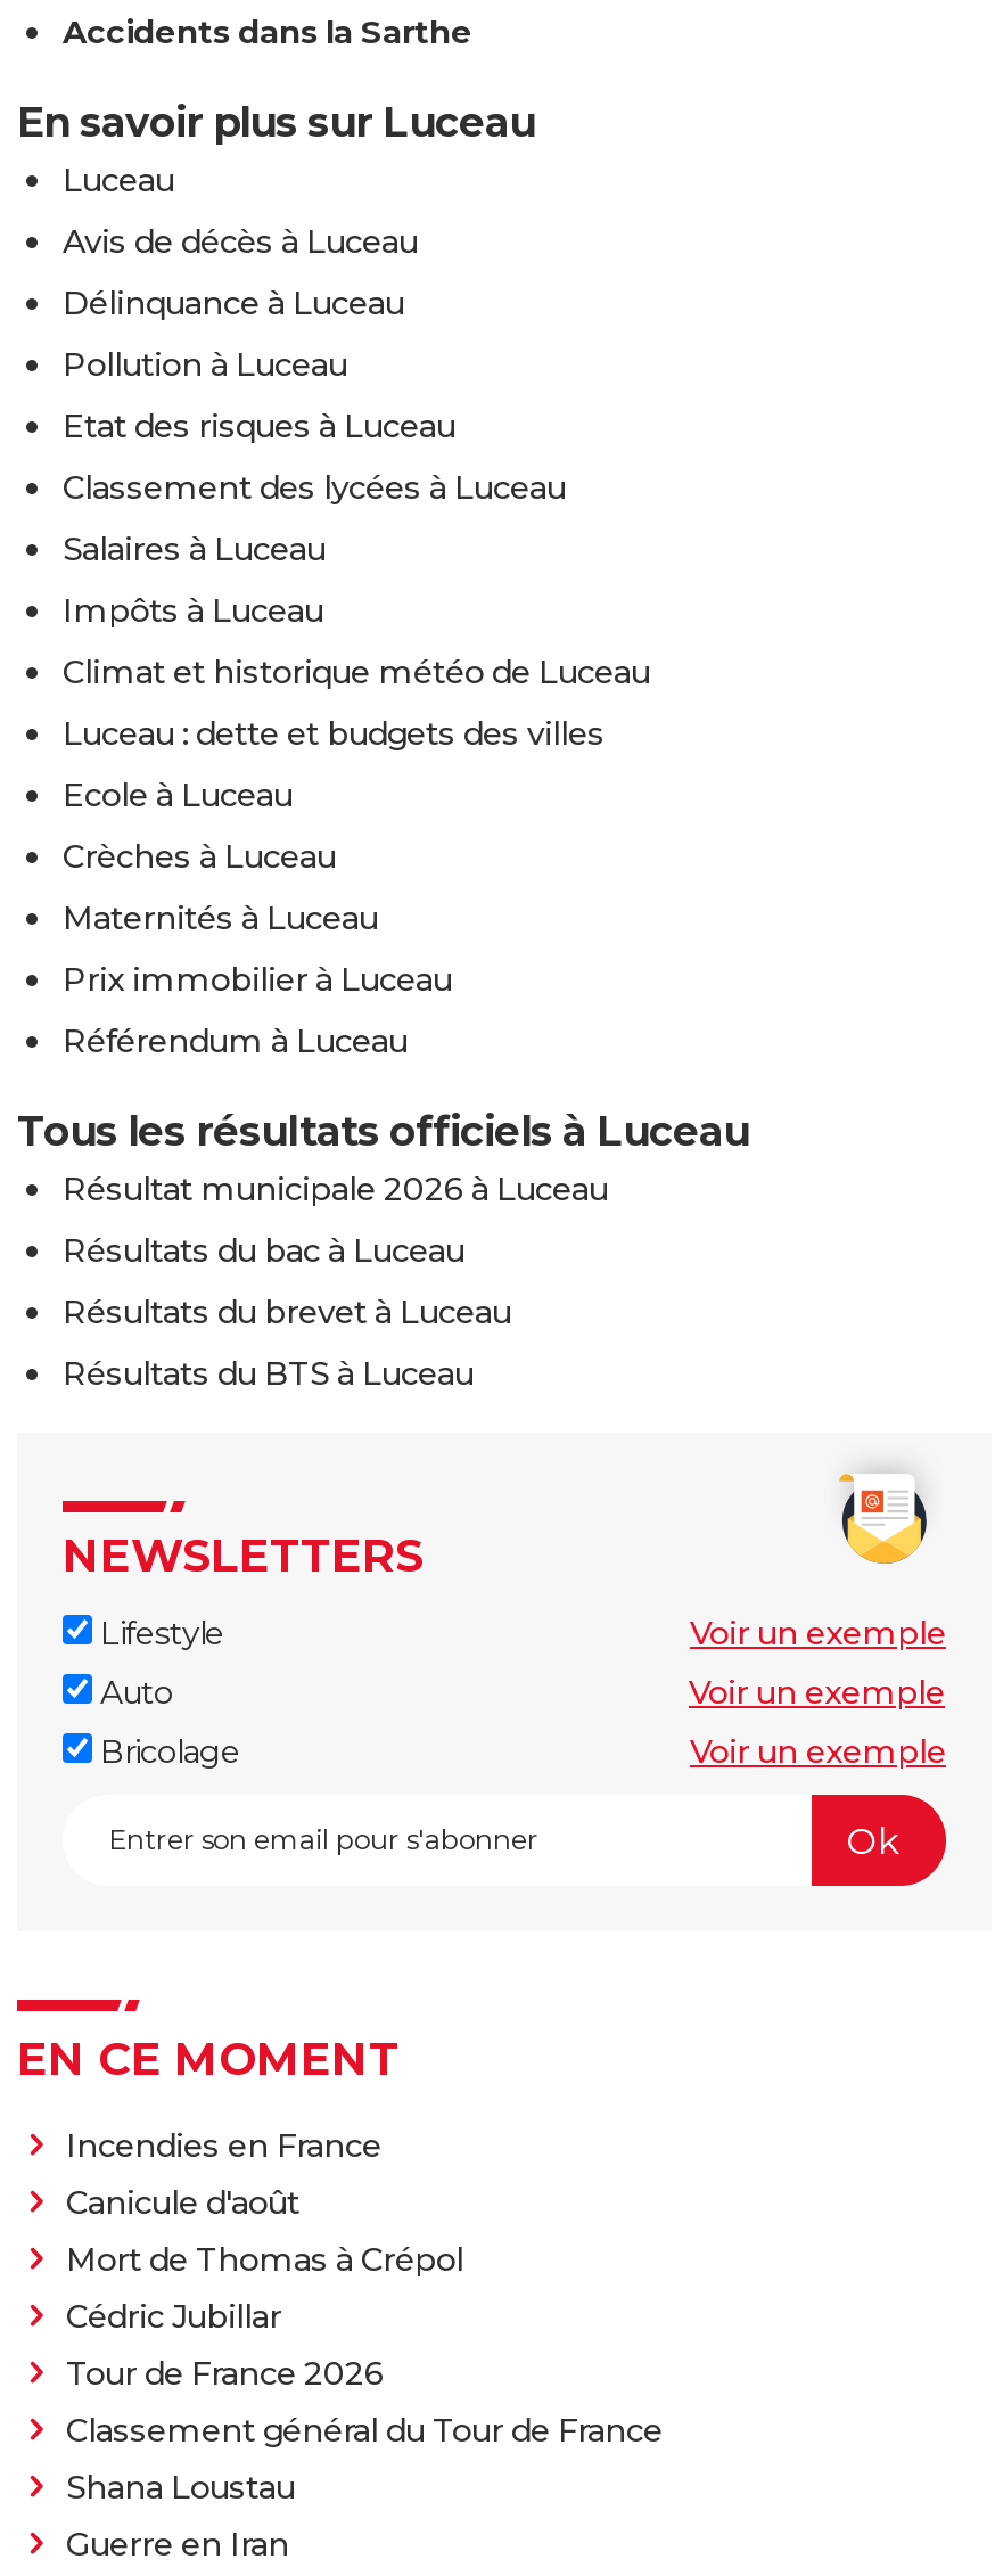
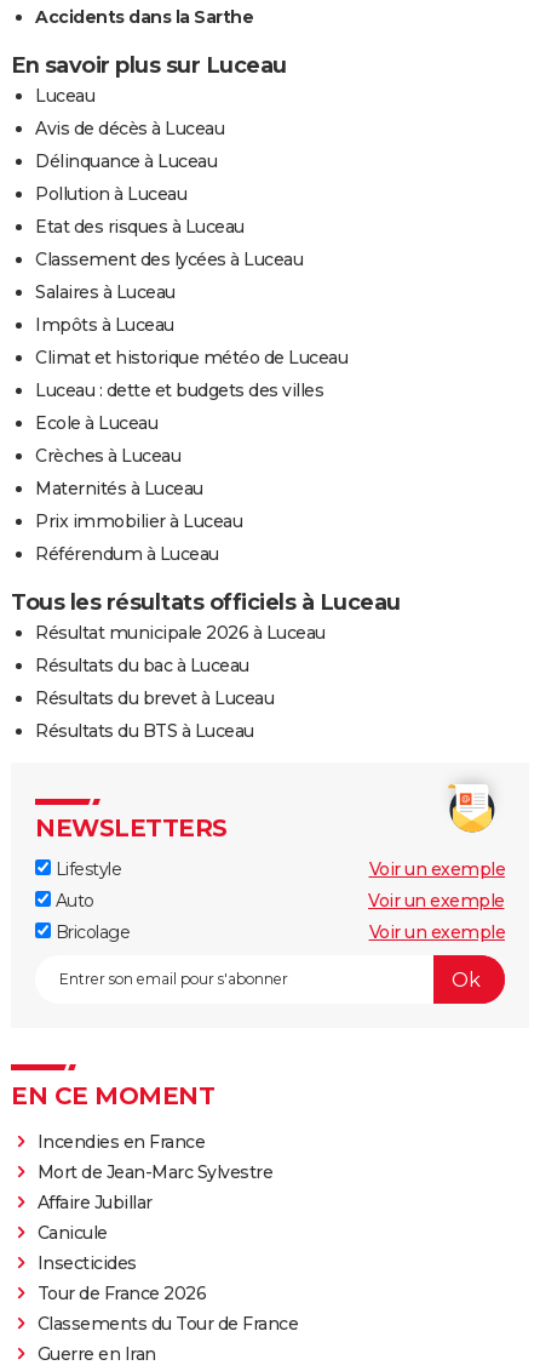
[66,2183,463,2338] Canicule d'août | Mort de Thomas à Crépol | Cédric Jubillar -> [37,1162,272,1275] Mort de Jean-Marc Sylvestre | Affaire Jubillar | Canicule | Insecticides
moved [66,2354,384,2395] -> [37,1283,206,1305]: Tour de France 2026
[66,2411,663,2509] Classement général du Tour de France | Shana Loustau -> [37,1313,298,1335] Classements du Tour de France

